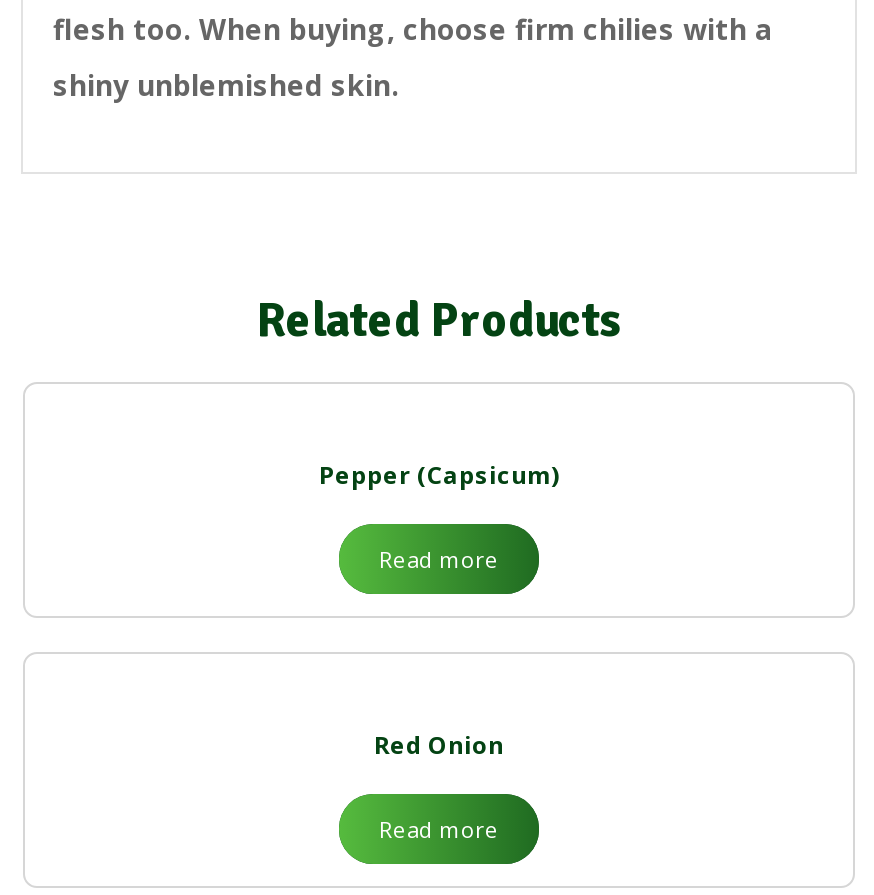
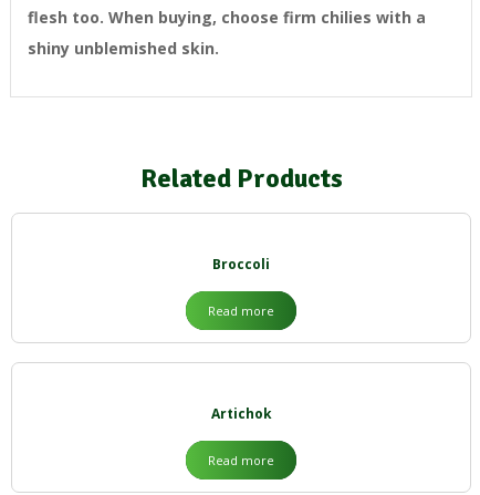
[319,458,559,492] Pepper (Capsicum) -> [212,255,270,274] Broccoli
[374,728,504,762] Red Onion -> [211,404,272,423] Artichok

